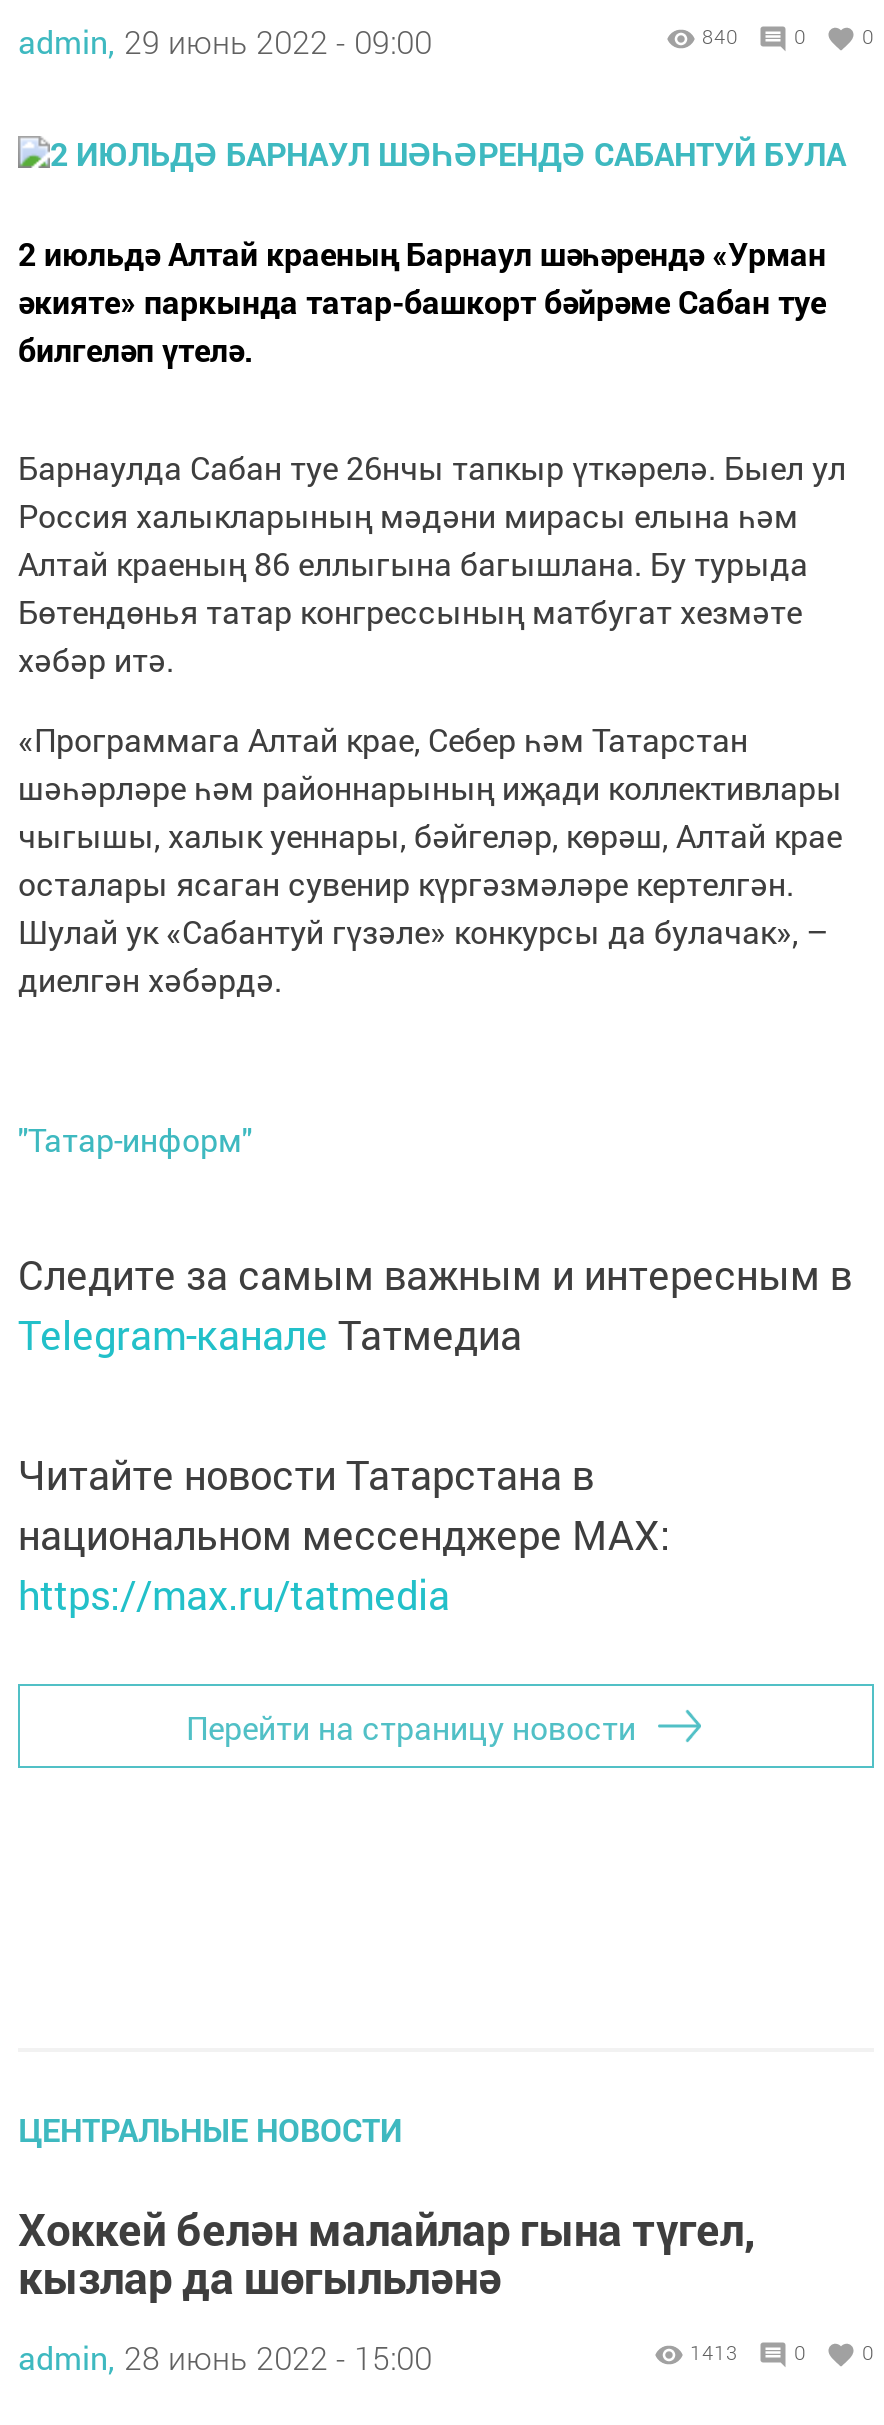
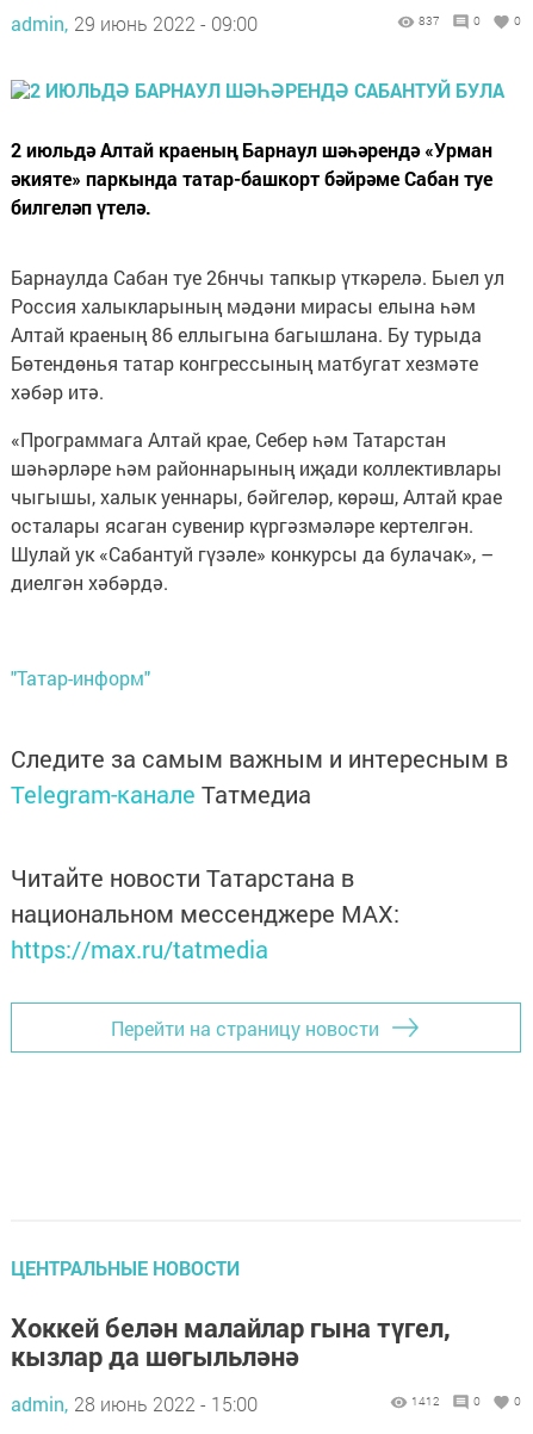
[702,25,738,51] 840 -> [419,13,440,29] 837
[690,2341,738,2367] 1413 -> [411,1394,440,1409] 1412

